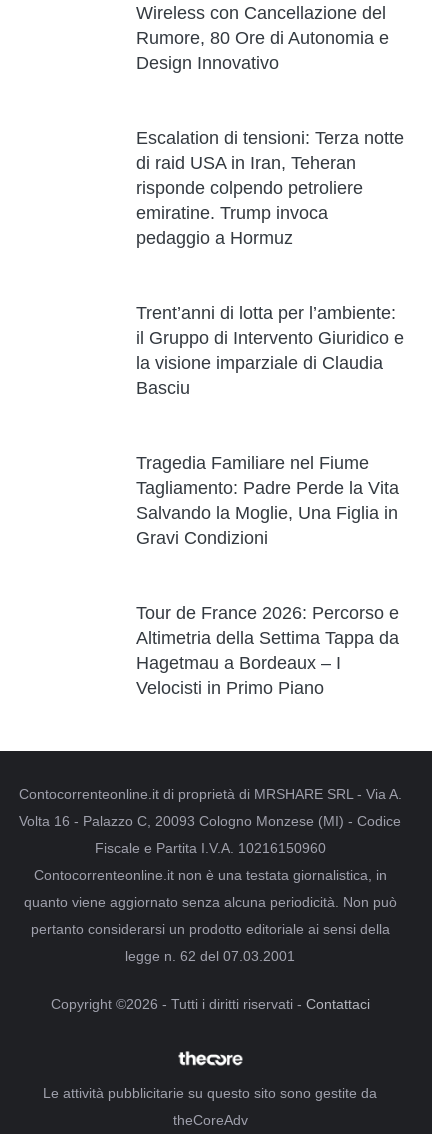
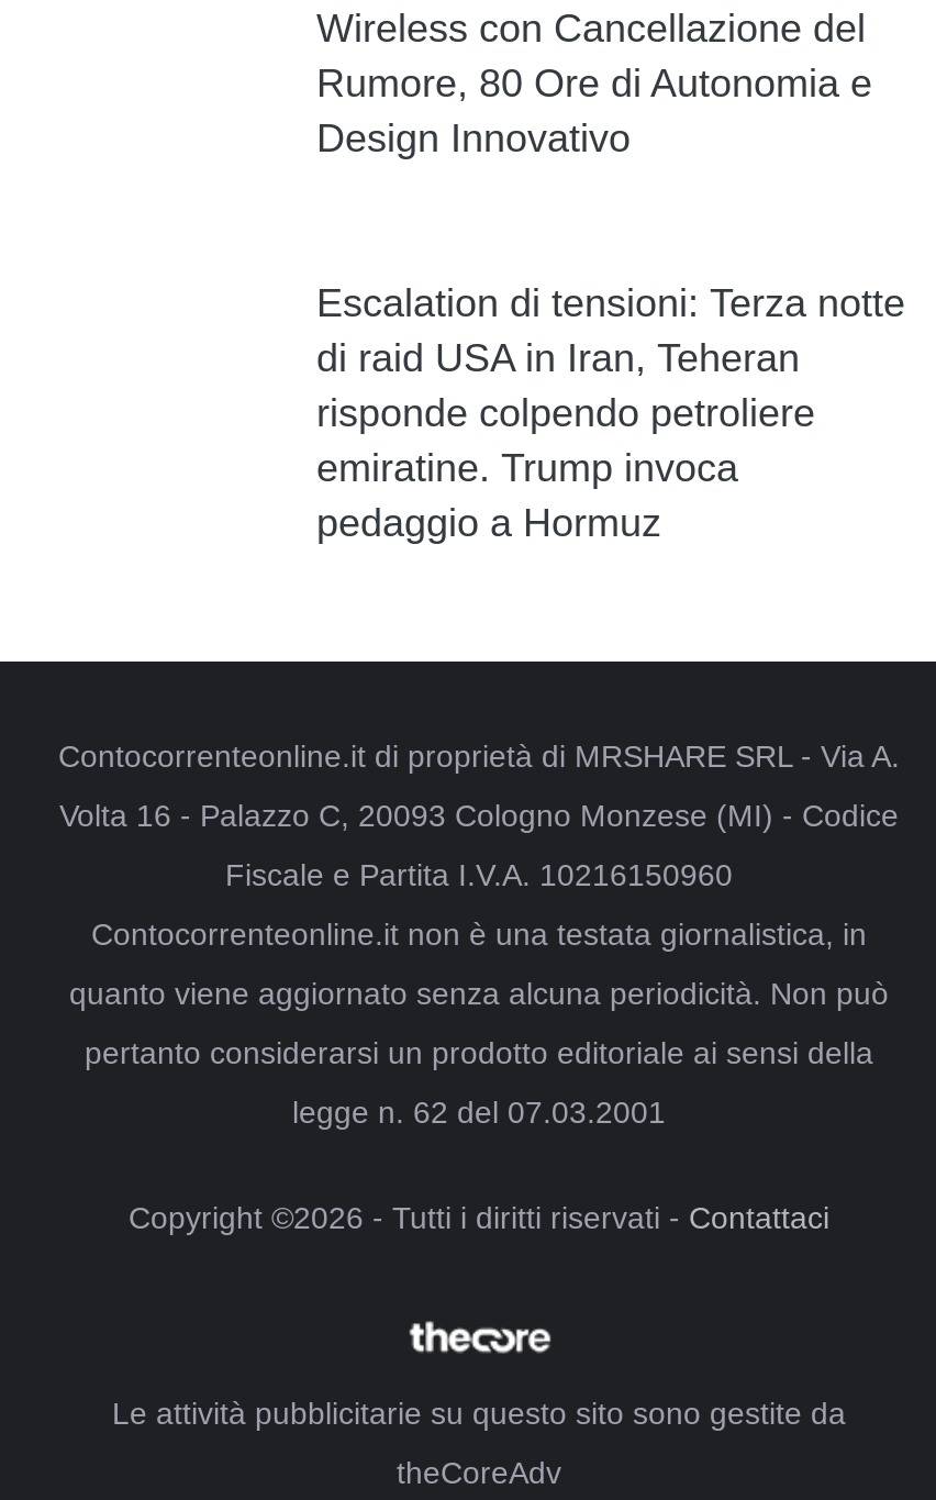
[136,303,404,398] Trent’anni di lotta per l’ambiente: | il Gruppo di Intervento Giuridico e | la visione imparziale di Claudia | Basciu -> none
[136,453,399,548] Tragedia Familiare nel Fiume | Tagliamento: Padre Perde la Vita | Salvando la Moglie, Una Figlia in | Gravi Condizioni -> none
[136,603,399,698] Tour de France 2026: Percorso e | Altimetria della Settima Tappa da | Hagetmau a Bordeaux – I | Velocisti in Primo Piano -> none

